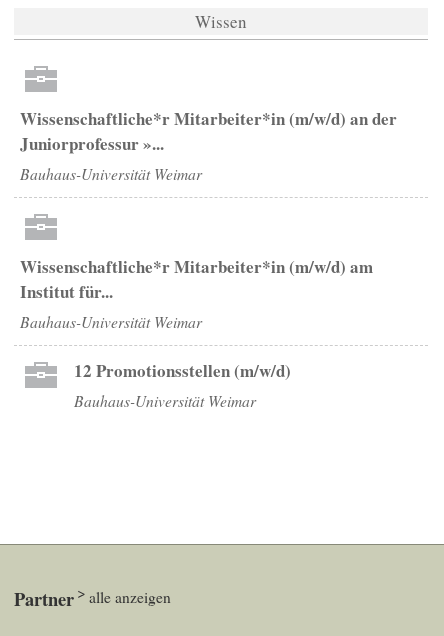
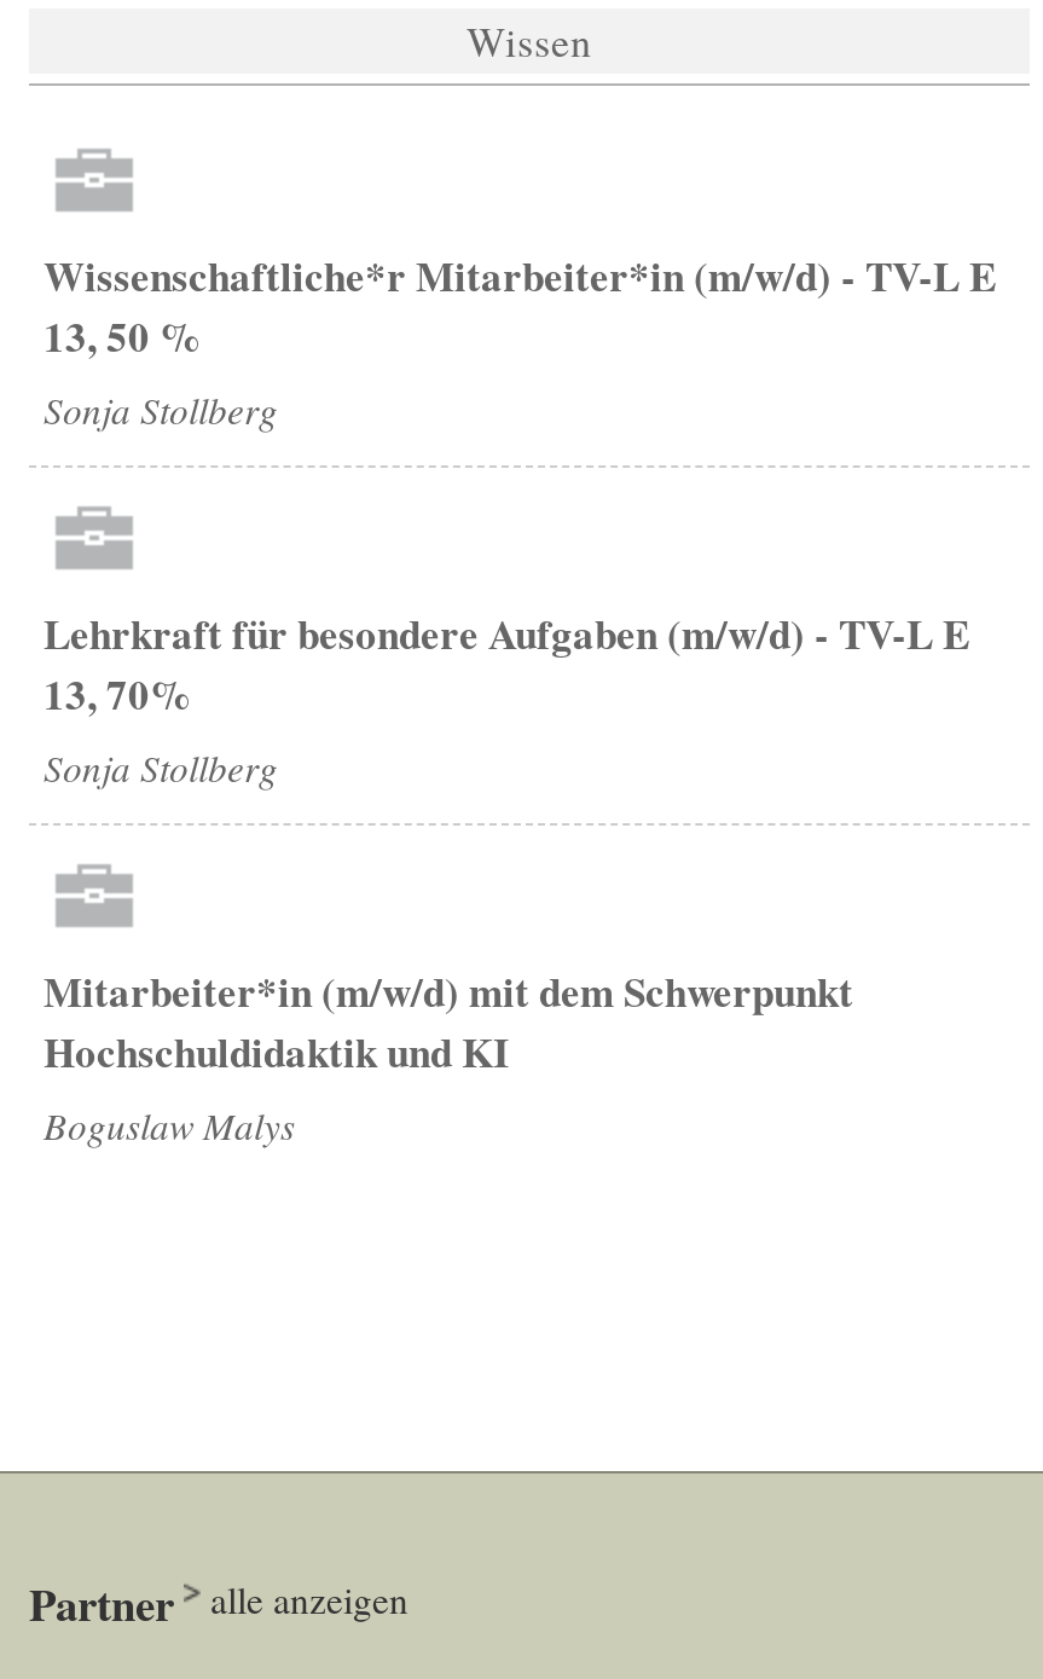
[20,106,397,184] Wissenschaftliche*r Mitarbeiter*in (m/w/d) an der | Juniorprofessur »... | Bauhaus-Universität Weimar -> [44,245,996,433] Wissenschaftliche*r Mitarbeiter*in (m/w/d) - TV-L E | 13, 50 % | Sonja Stollberg
[20,254,373,332] Wissenschaftliche*r Mitarbeiter*in (m/w/d) am | Institut für... | Bauhaus-Universität Weimar -> [44,603,969,791] Lehrkraft für besondere Aufgaben (m/w/d) - TV-L E | 13, 70% | Sonja Stollberg
[74,358,291,411] 12 Promotionsstellen (m/w/d) | Bauhaus-Universität Weimar -> [44,960,853,1149] Mitarbeiter*in (m/w/d) mit dem Schwerpunkt | Hochschuldidaktik und KI | Boguslaw Malys

